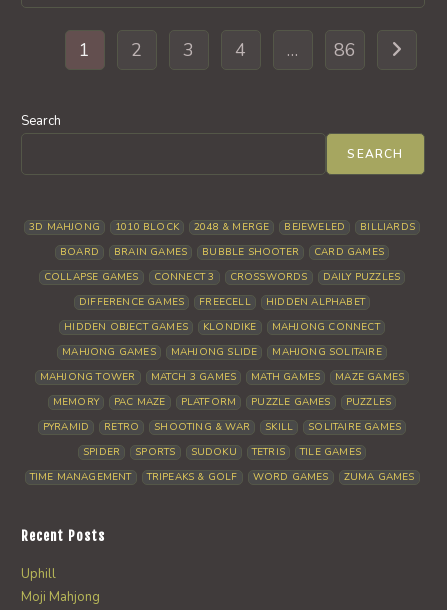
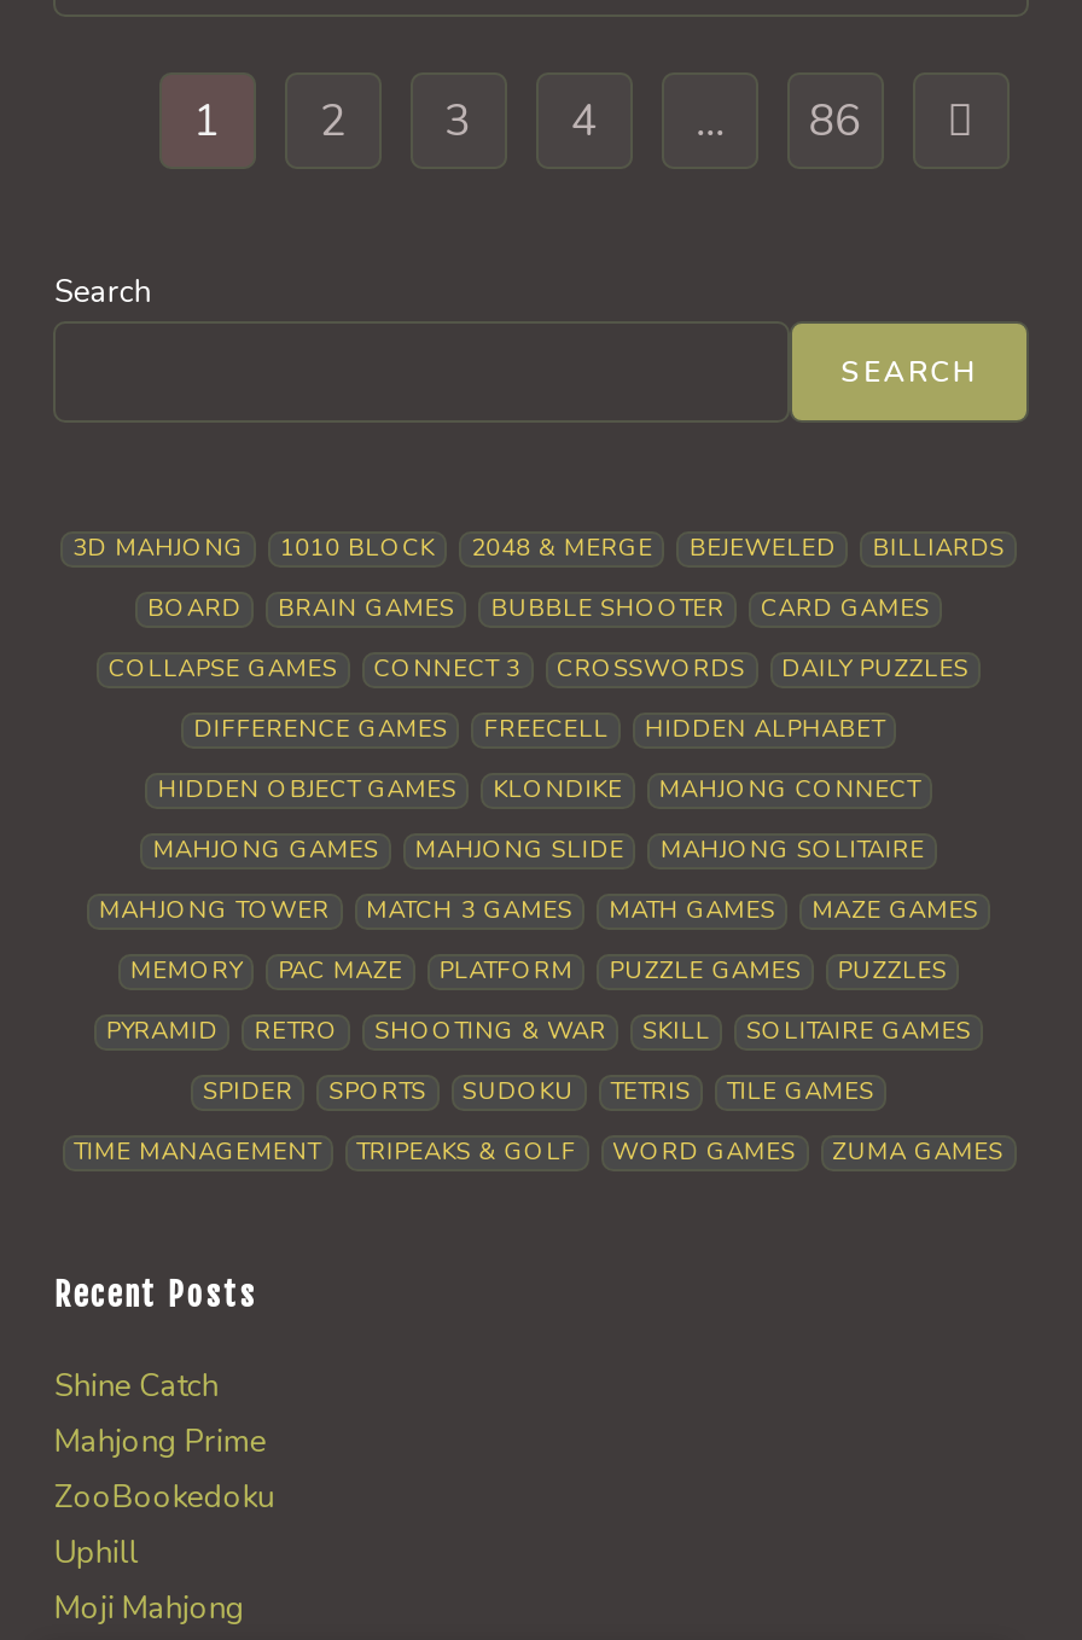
none -> [54,1365,274,1519] Shine Catch | Mahjong Prime | ZooBookedoku

